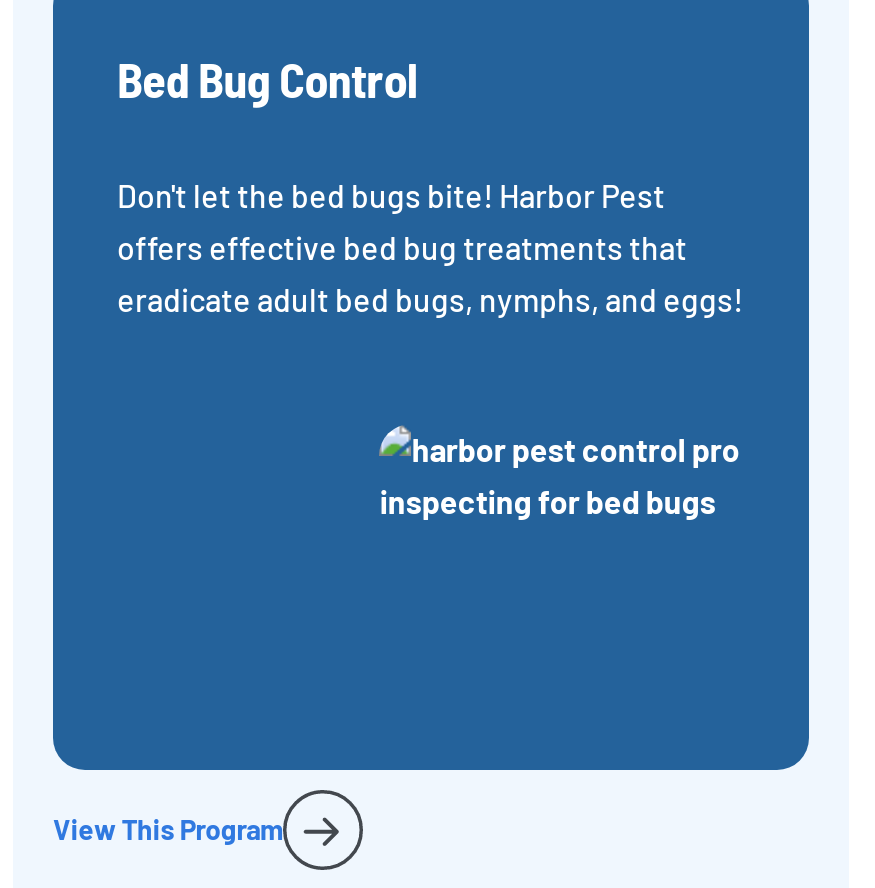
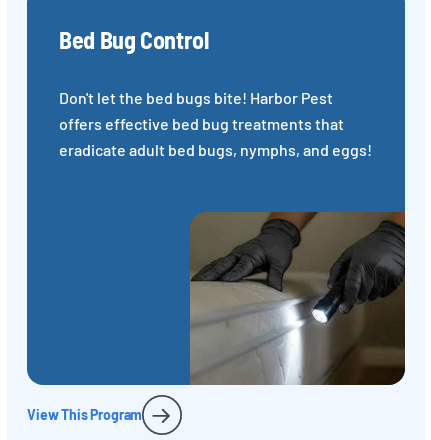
[379,424,811,772] [image] -> [189,211,406,386] [image]

